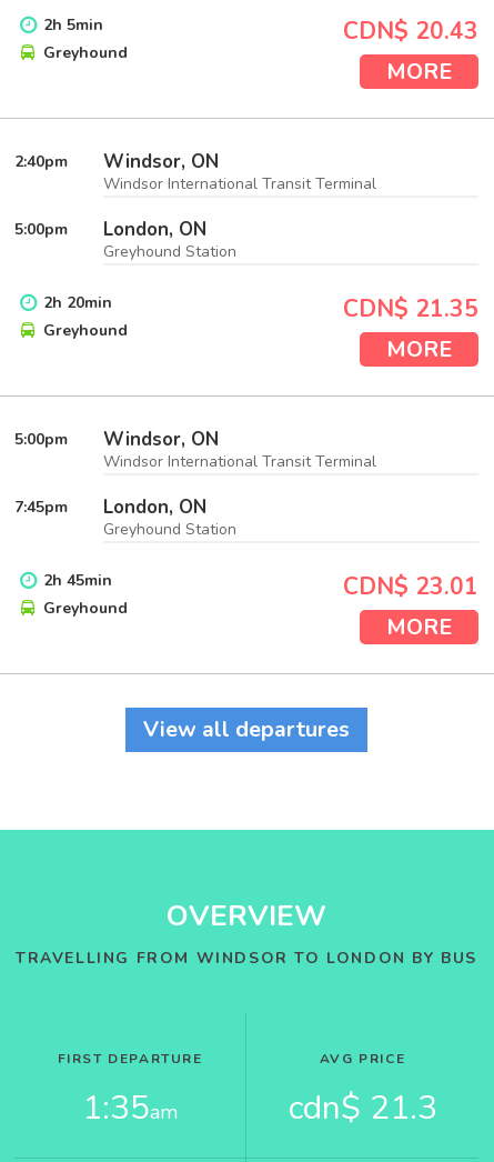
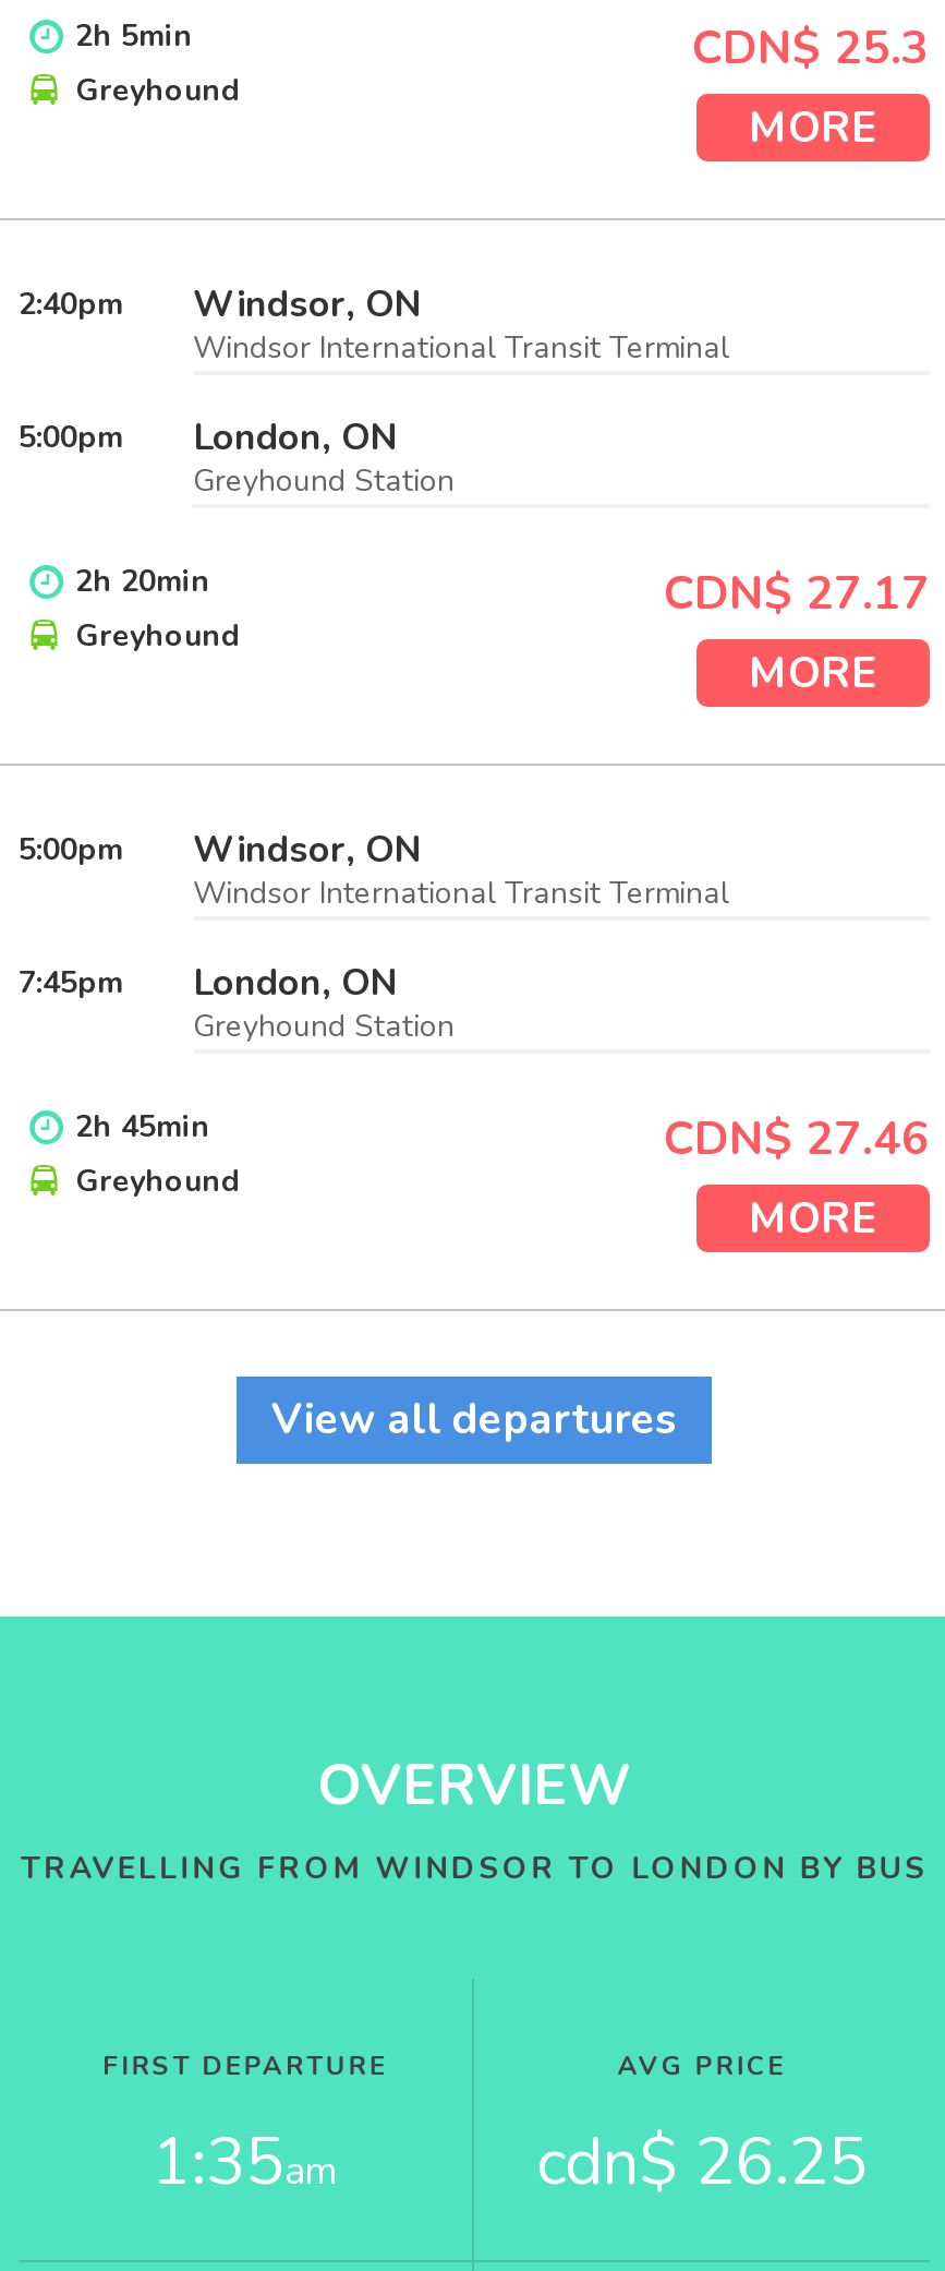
[343,16,478,47] CDN$ 20.43 -> [692,17,930,79] CDN$ 25.3
[343,293,478,324] CDN$ 21.35 -> [664,563,930,624] CDN$ 27.17
[343,571,478,602] CDN$ 23.01 -> [664,1108,930,1169] CDN$ 27.46
[288,1085,437,1131] cdn$ 21.3 -> [536,2118,868,2208] cdn$ 26.25

